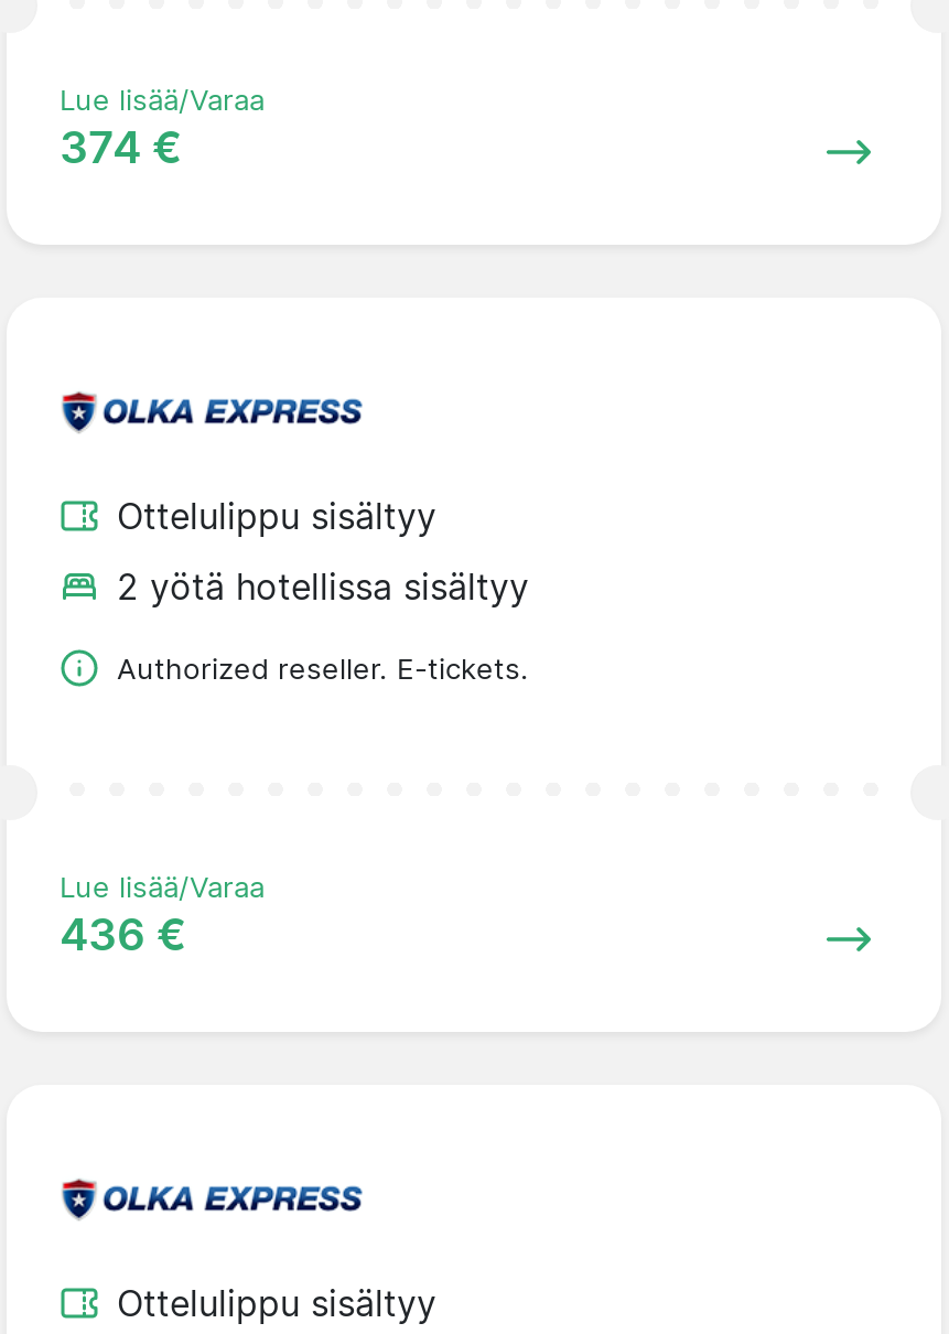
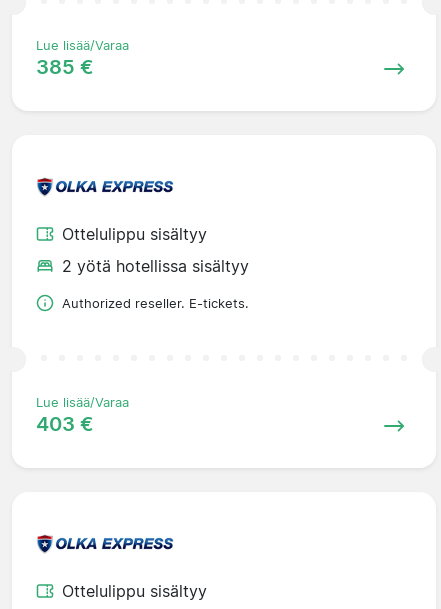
[60,120,183,173] 374 € -> [36,55,94,79] 385 €
[60,908,187,961] 436 € -> [36,412,94,436] 403 €

